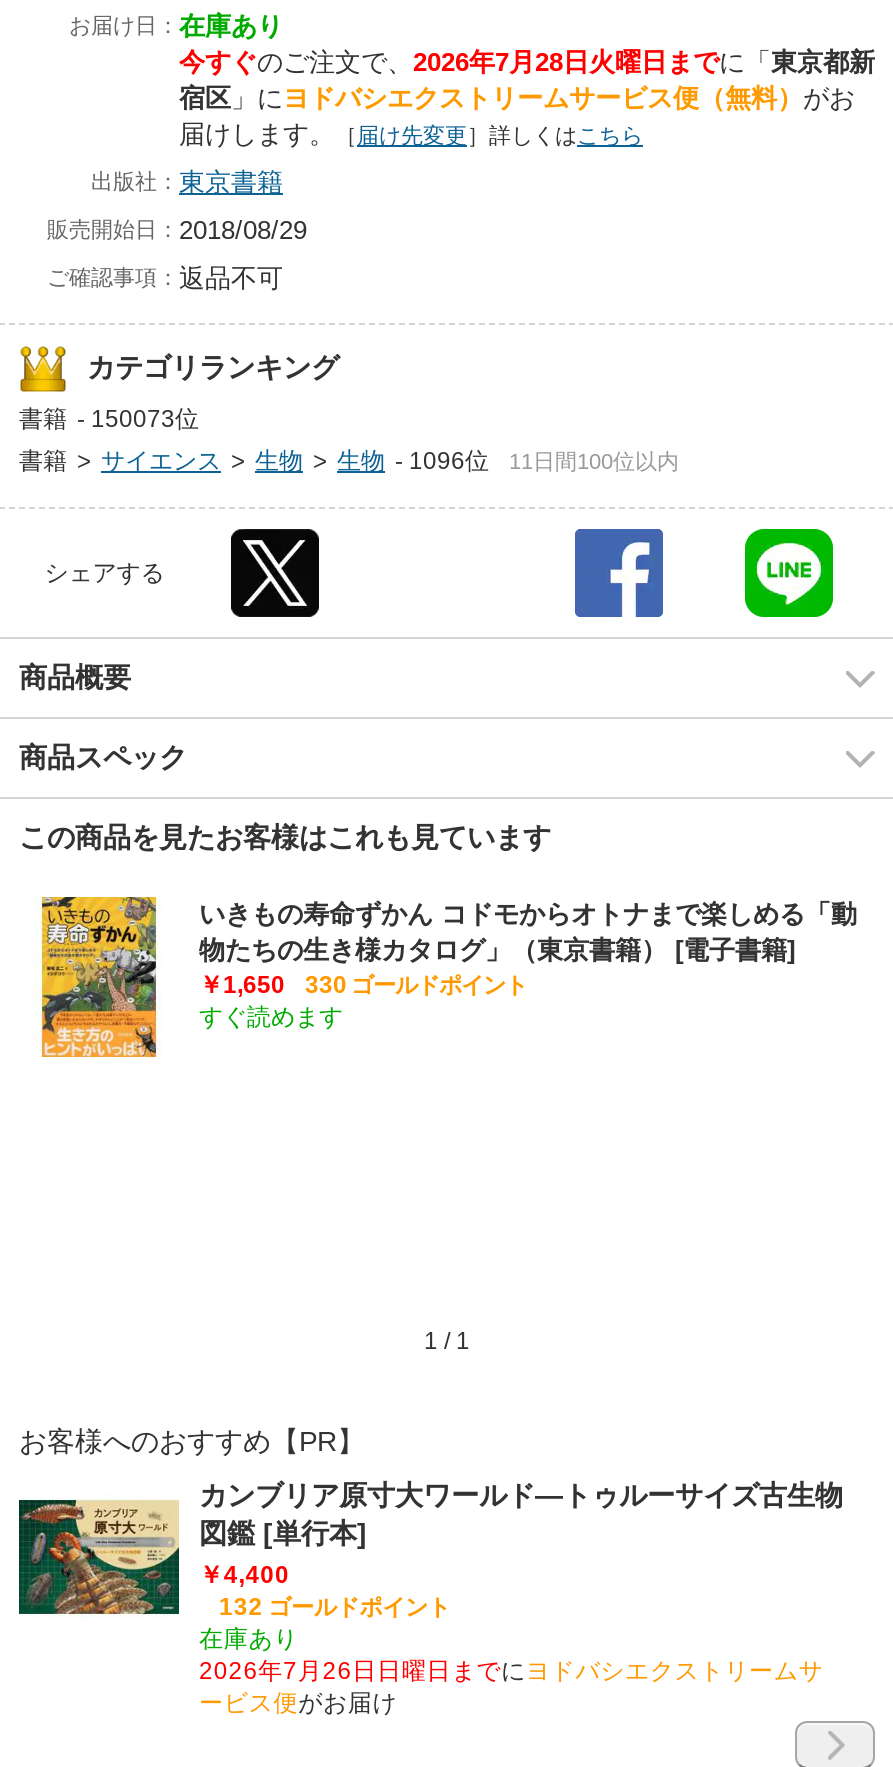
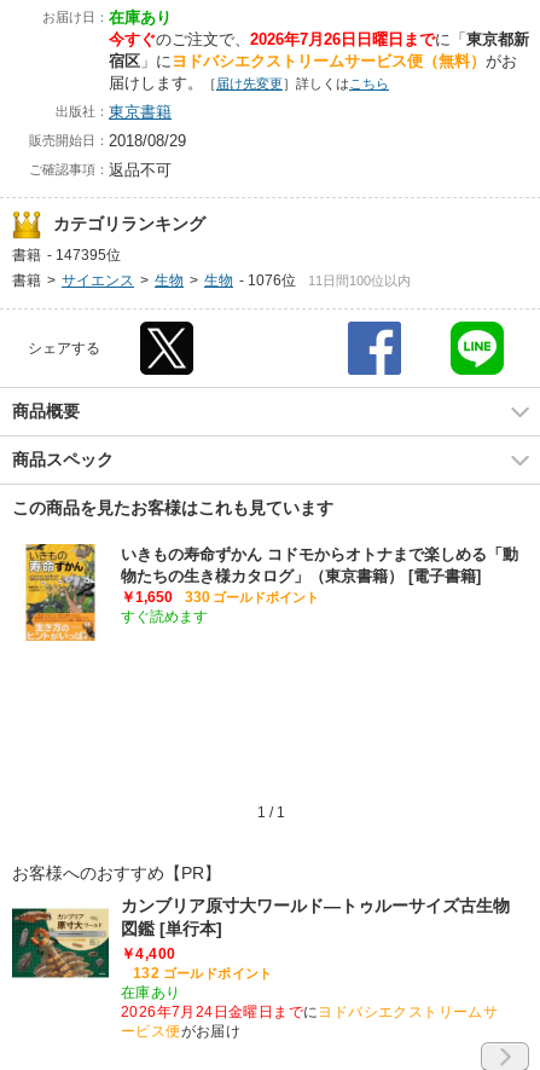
[179,47,875,77] 今すぐのご注文で、2026年7月28日火曜日までに「東京都新 -> [109,30,529,48] 今すぐのご注文で、2026年7月26日日曜日までに「東京都新
[19,405,199,433] 書籍 - 150073位 -> [12,247,121,264] 書籍 - 147395位
[19,447,489,475] 書籍 > サイエンス > 生物 > 生物 - 1096位 -> [12,272,296,289] 書籍 > サイエンス > 生物 > 生物 - 1076位
[199,1657,823,1685] 2026年7月26日日曜日までにヨドバシエクストリームサ -> [121,1004,498,1020] 2026年7月24日金曜日までにヨドバシエクストリームサ

